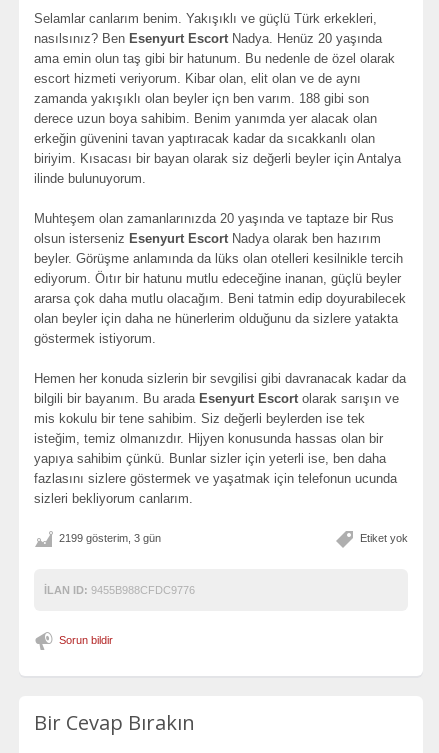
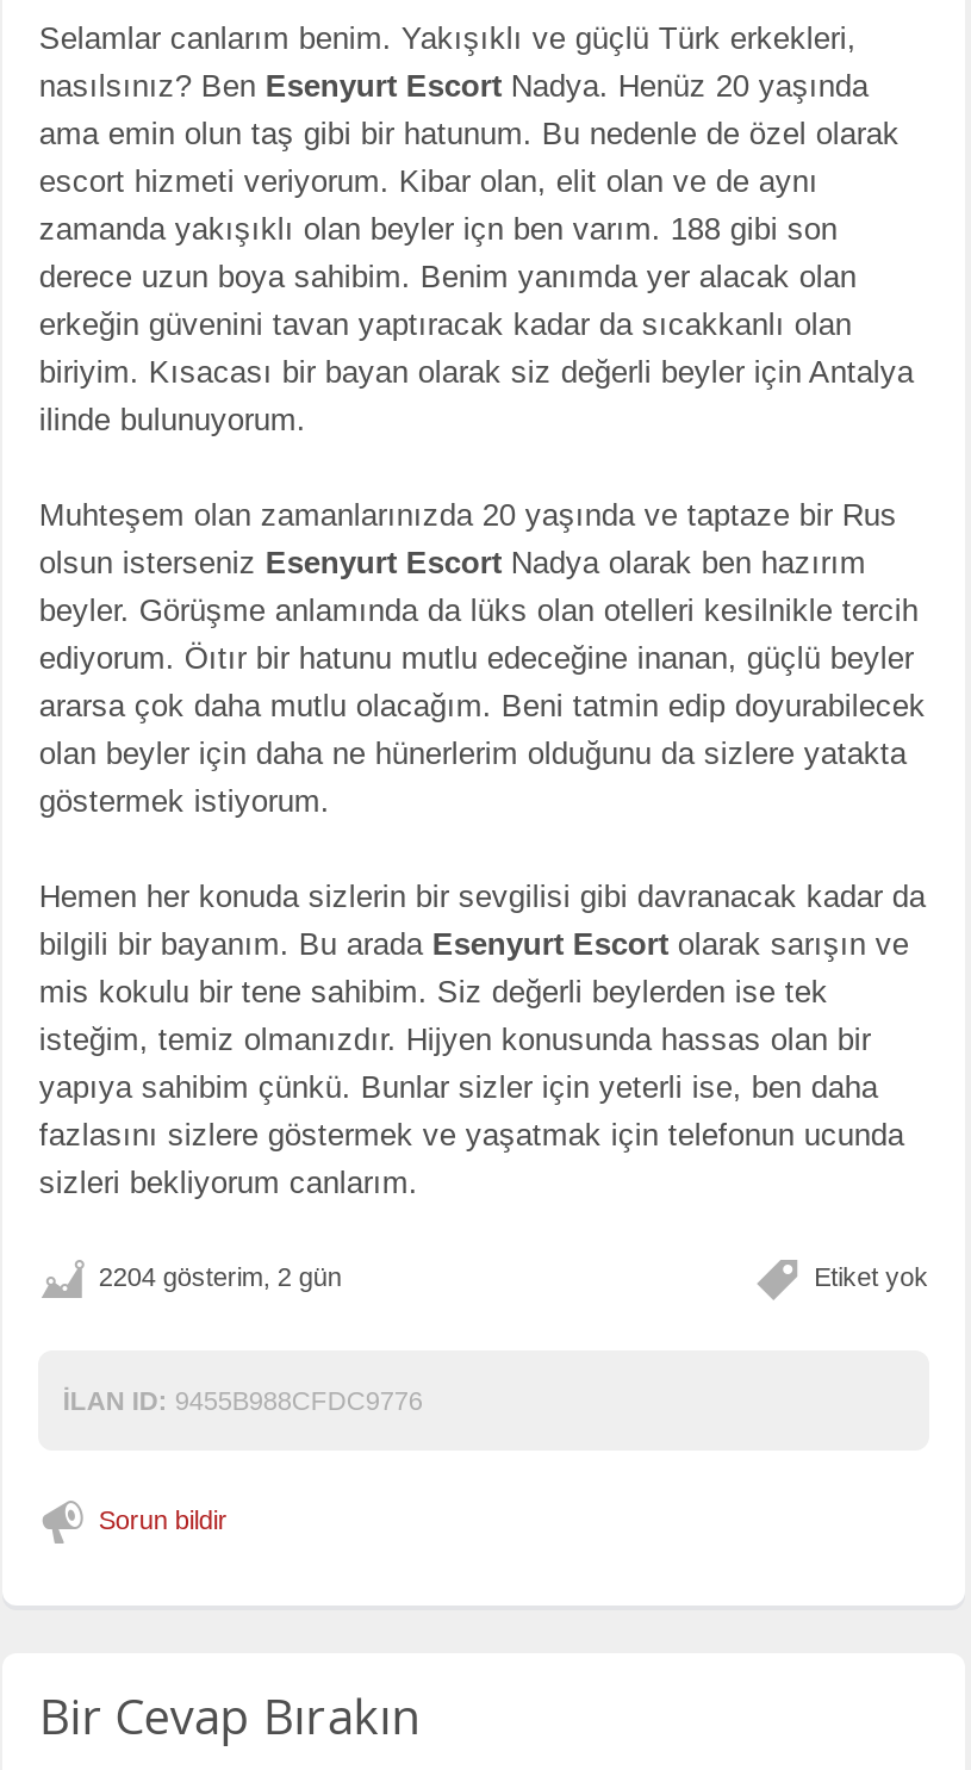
[59,531,161,543] 2199 gösterim, 3 gün -> [99,1261,342,1290] 2204 gösterim, 2 gün

